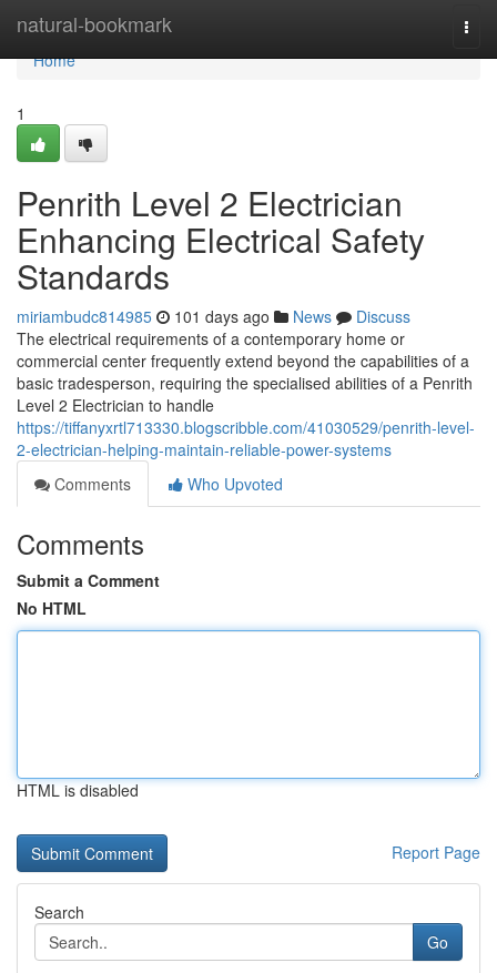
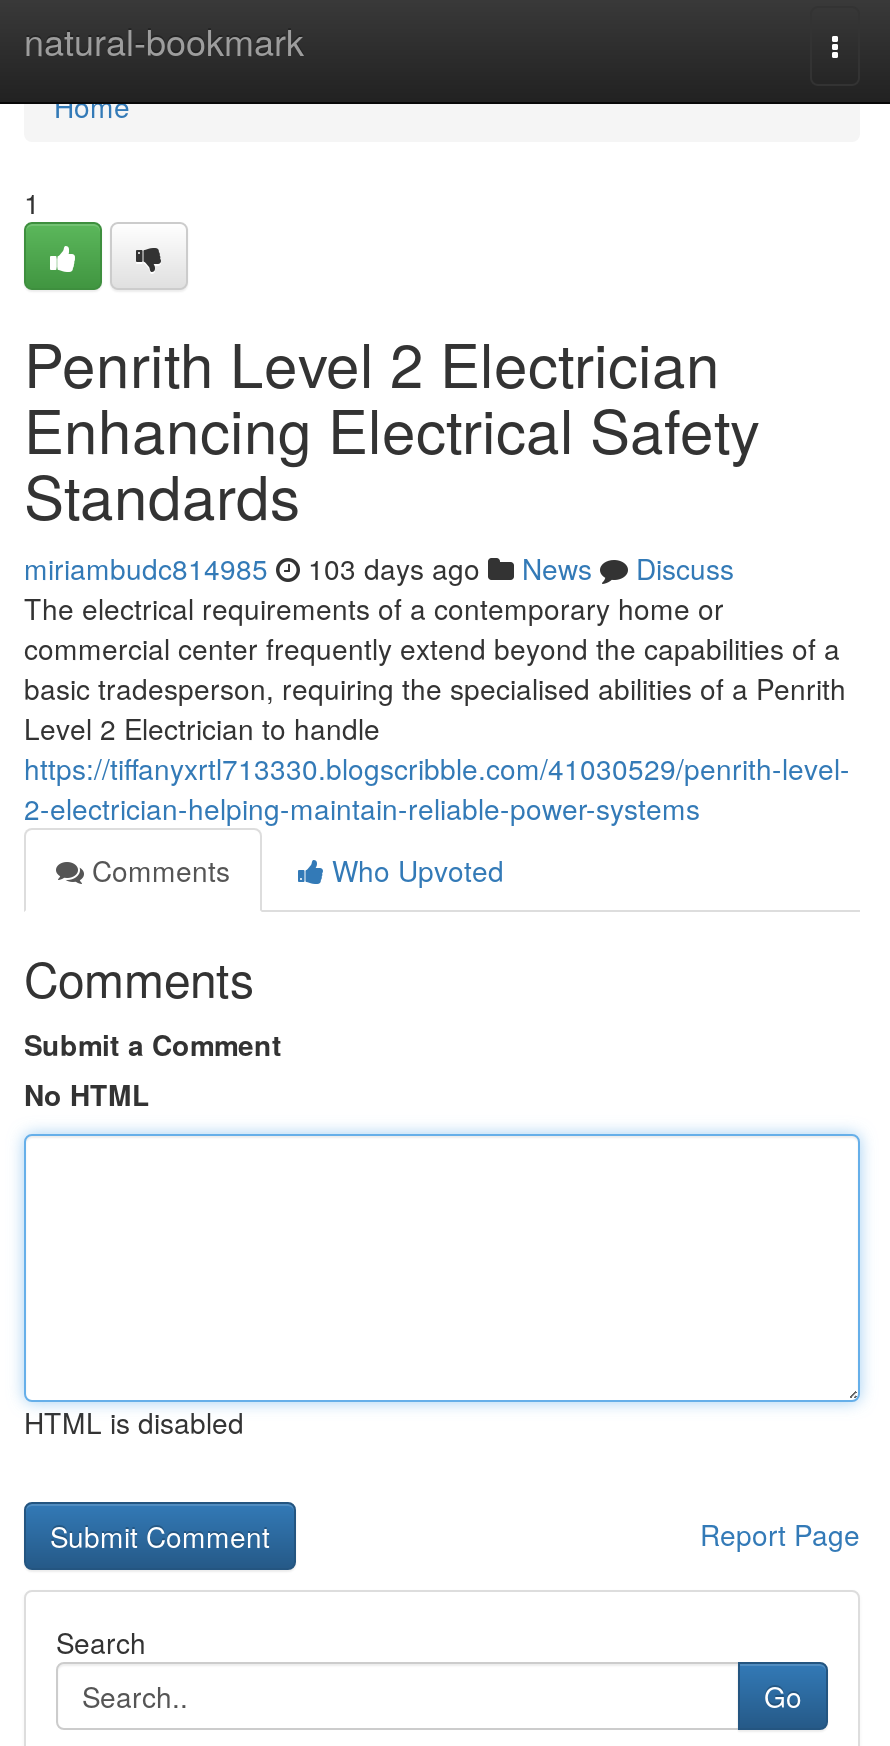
[17,305,410,327] miriambudc814985 101 days ago News Discuss -> [24,548,734,588] miriambudc814985 103 days ago News Discuss

